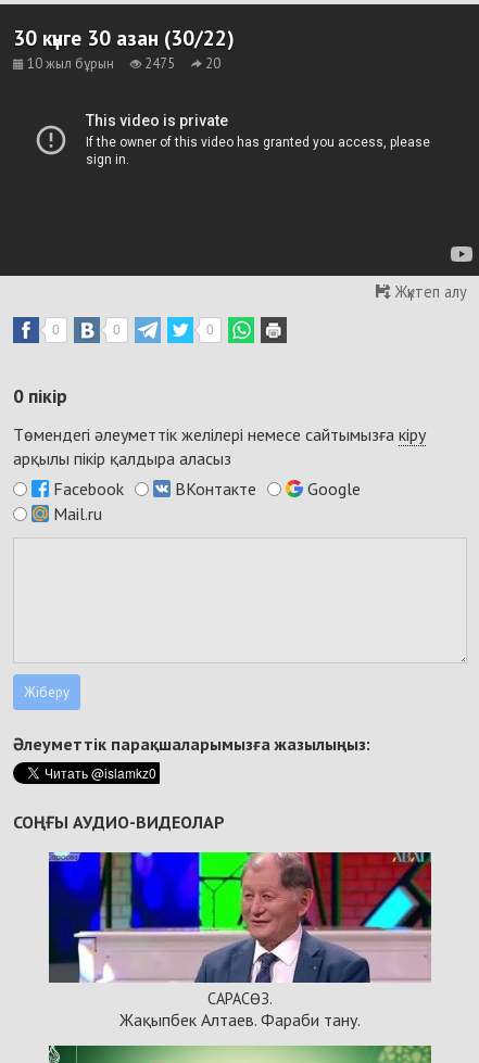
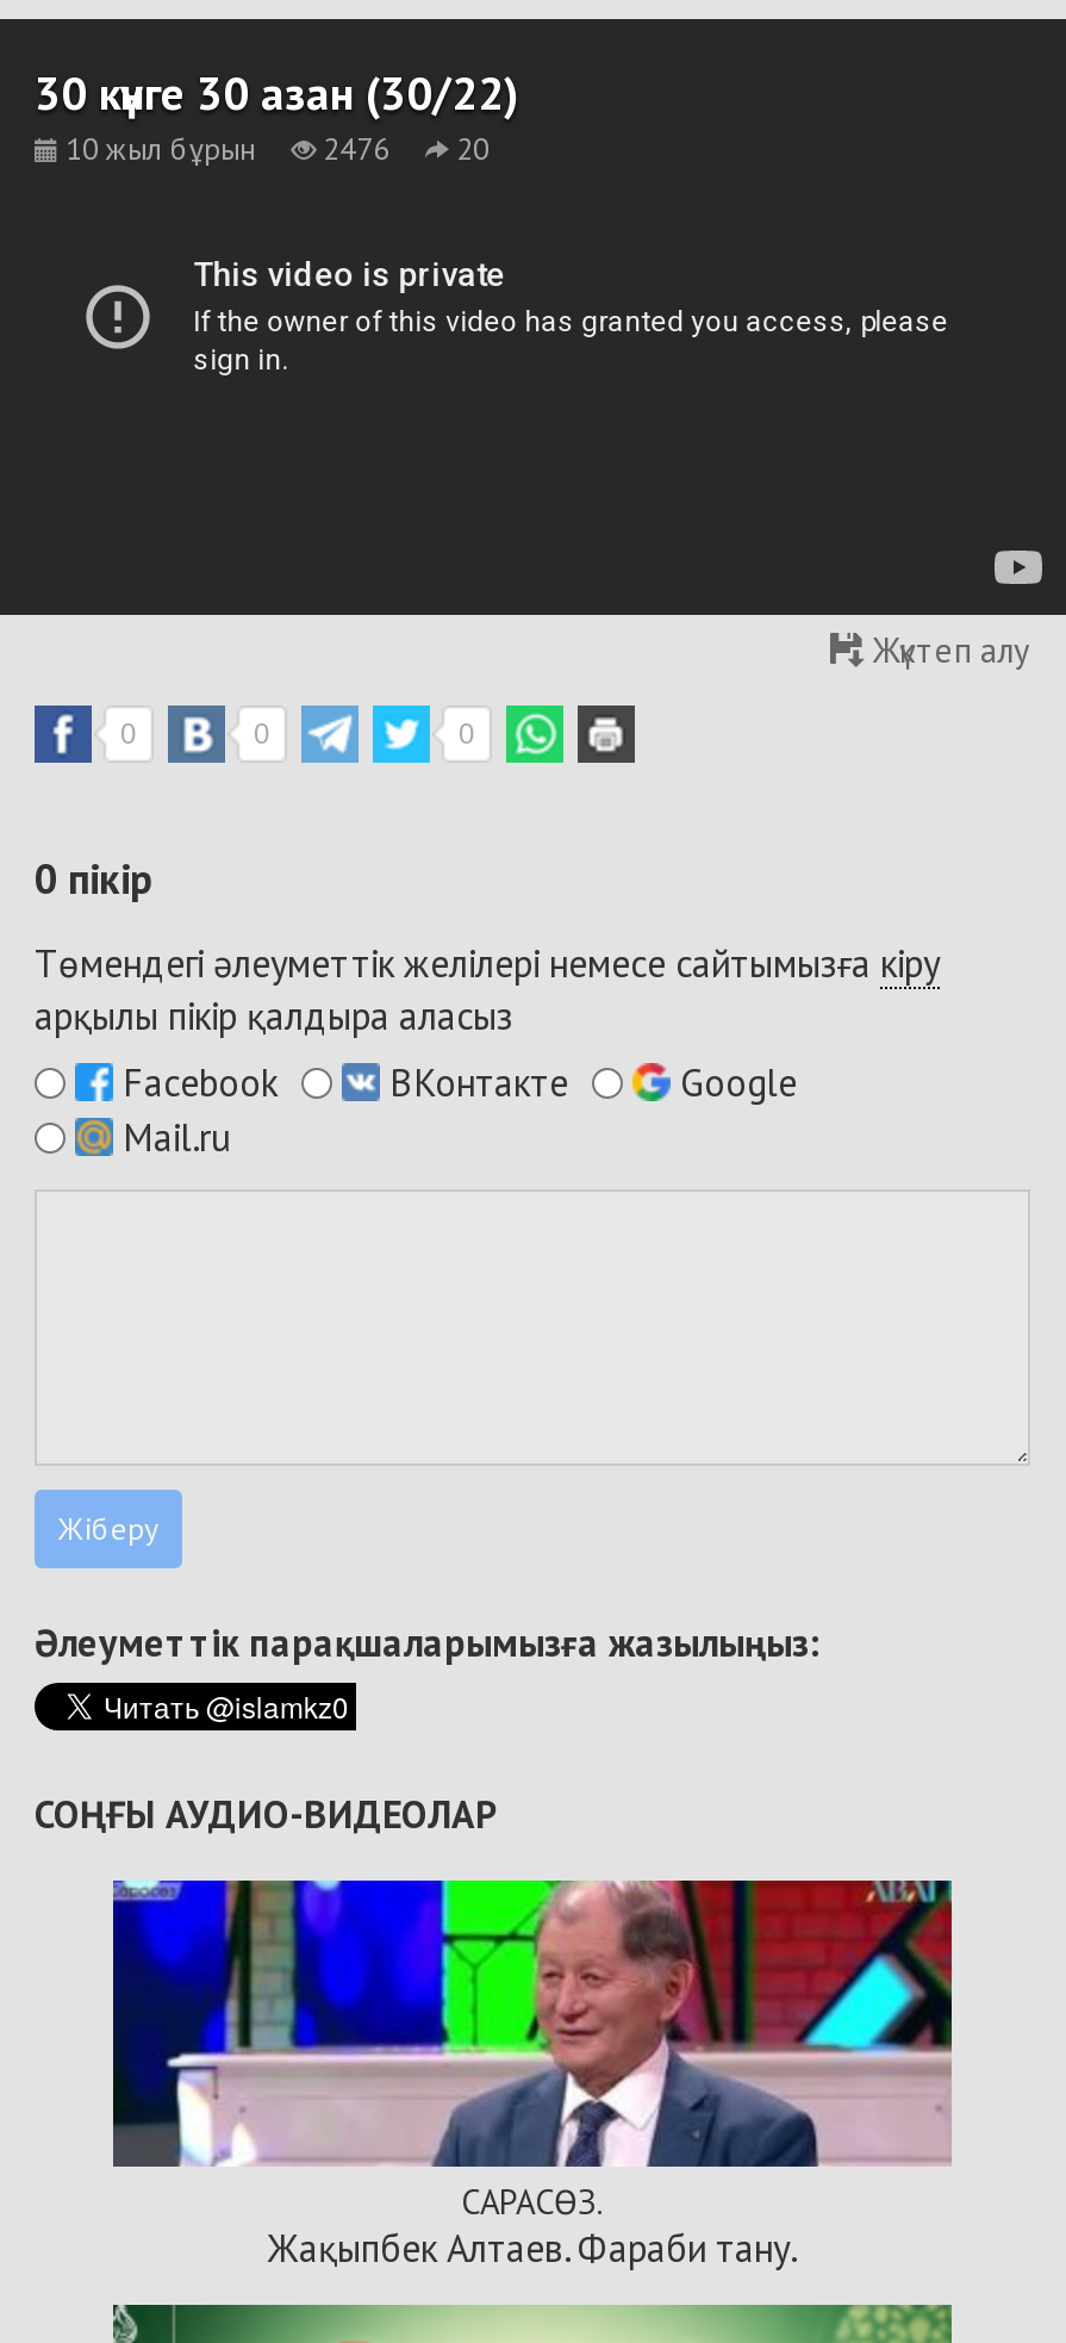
[24,54,220,73] 10 жыл бұрын 2475 20 -> [58,129,490,169] 10 жыл бұрын 2476 20

